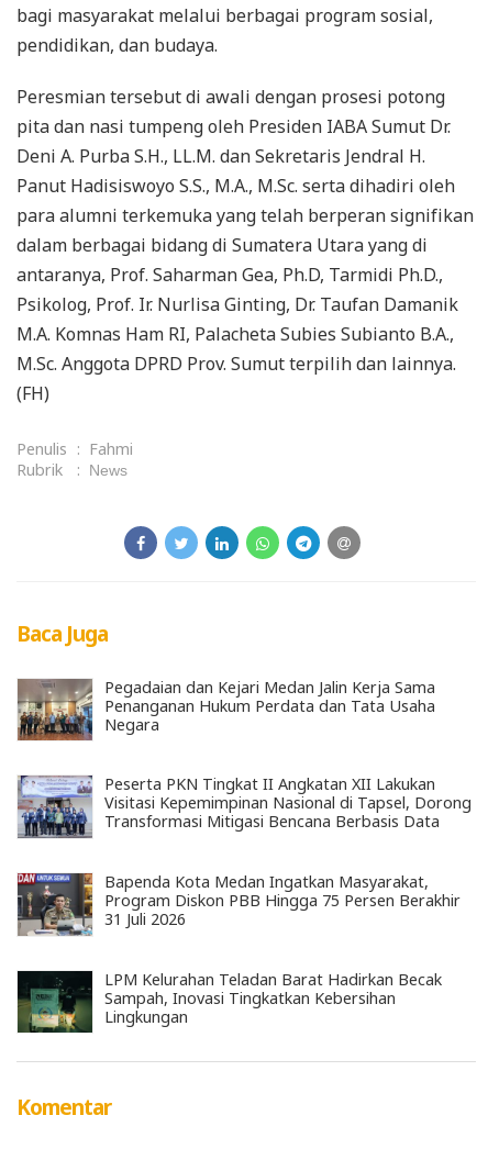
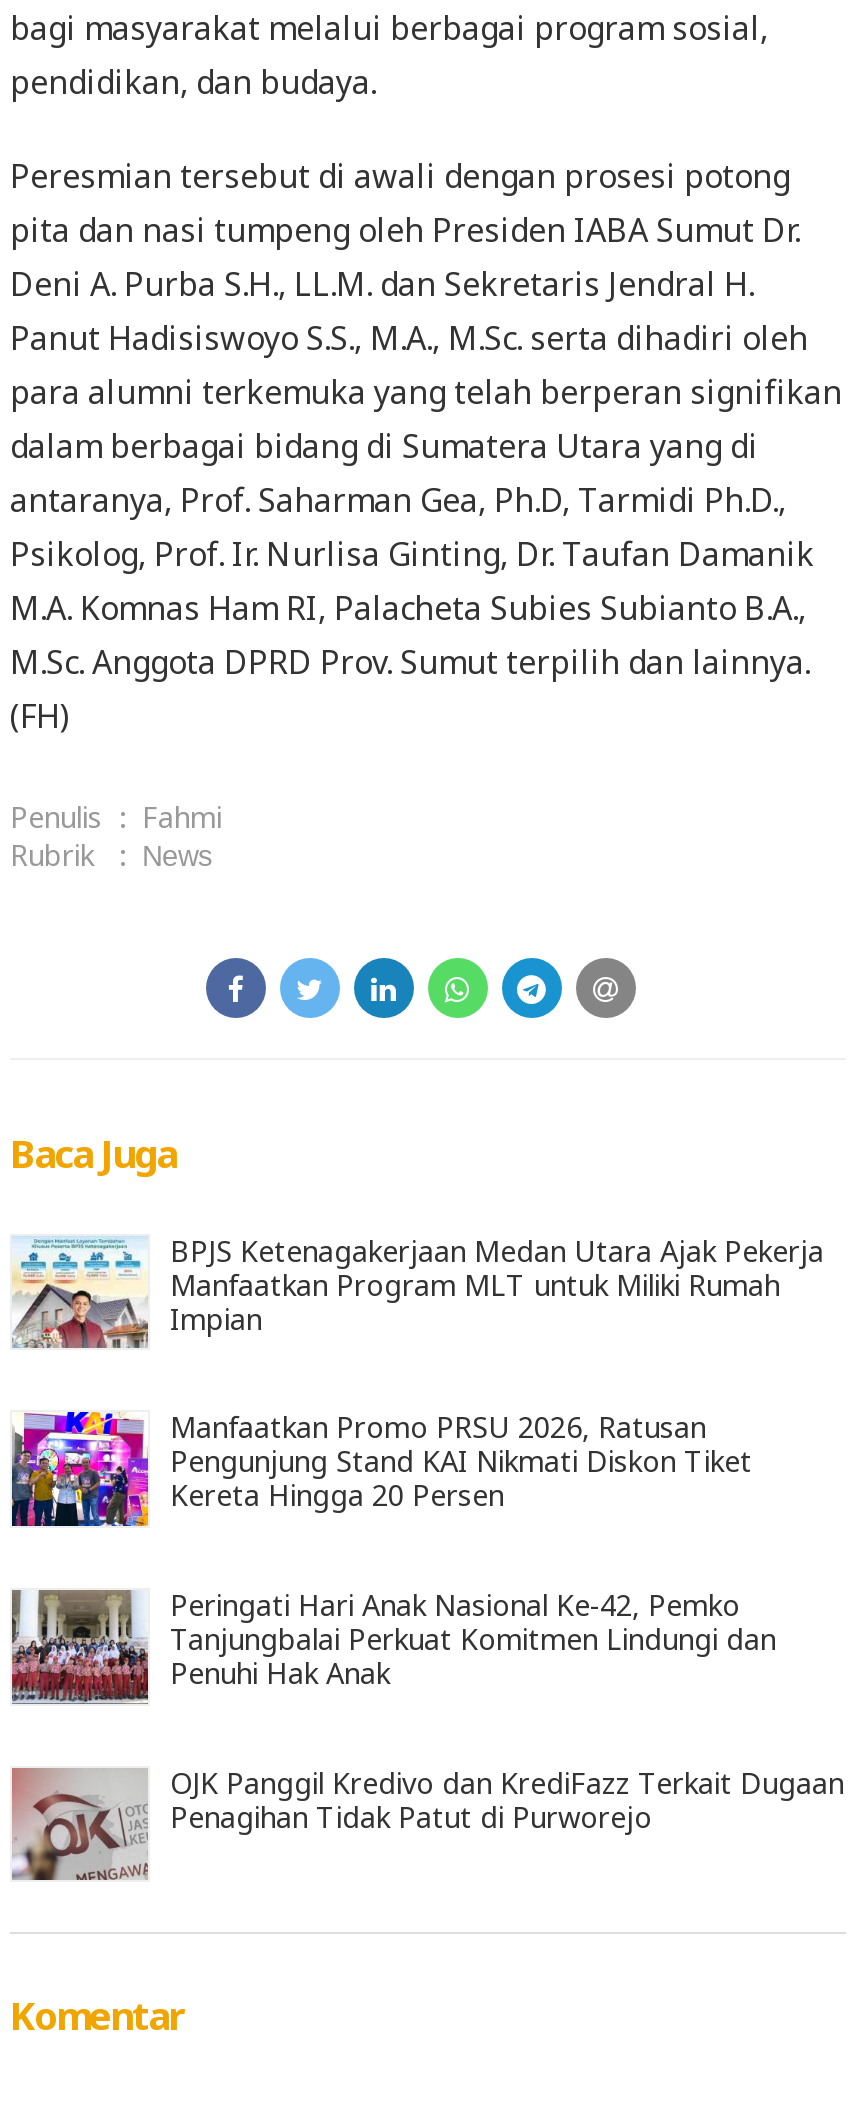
[16,676,435,741] [image] | Pegadaian dan Kejari Medan Jalin Kerja Sama | Penanganan Hukum Perdata dan Tata Usaha | Negara -> [12,1232,824,1350] [image] | BPJS Ketenagakerjaan Medan Utara Ajak Pekerja | Manfaatkan Program MLT untuk Miliki Rumah | Impian
[16,774,472,839] [image] | Peserta PKN Tingkat II Angkatan XII Lakukan | Visitasi Kepemimpinan Nasional di Tapsel, Dorong | Transformasi Mitigasi Bencana Berbasis Data -> [10,1409,752,1528] [image] | Manfaatkan Promo PRSU 2026, Ratusan | Pengunjung Stand KAI Nikmati Diskon Tiket | Kereta Hingga 20 Persen
[16,871,461,935] [image] | Bapenda Kota Medan Ingatkan Masyarakat, | Program Diskon PBB Hingga 75 Persen Berakhir | 31 Juli 2026 -> [10,1586,776,1704] [image] | Peringati Hari Anak Nasional Ke-42, Pemko | Tanjungbalai Perkuat Komitmen Lindungi dan | Penuhi Hak Anak
[16,969,442,1034] [image] | LPM Kelurahan Teladan Barat Hadirkan Becak | Sampah, Inovasi Tingkatkan Kebersihan | Lingkungan -> [10,1764,844,1882] [image] | OJK Panggil Kredivo dan KrediFazz Terkait Dugaan | Penagihan Tidak Patut di Purworejo

